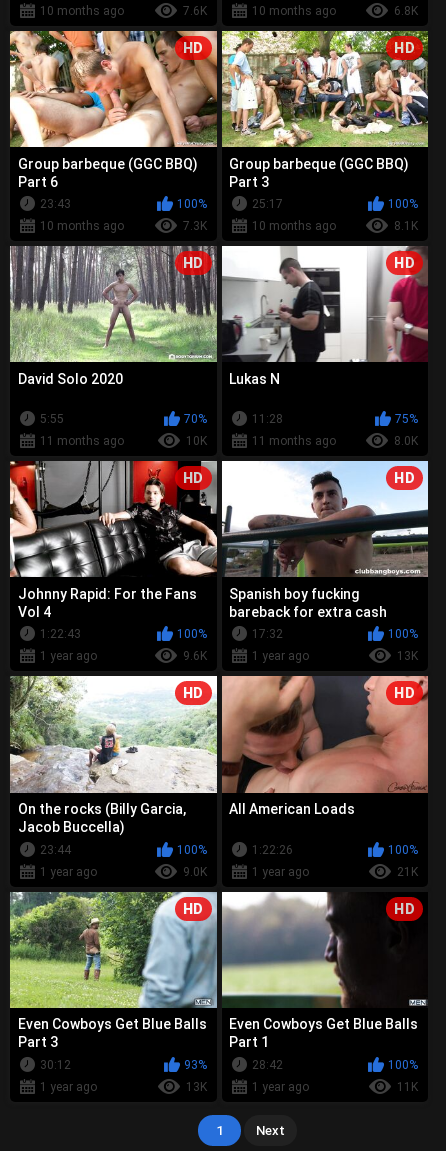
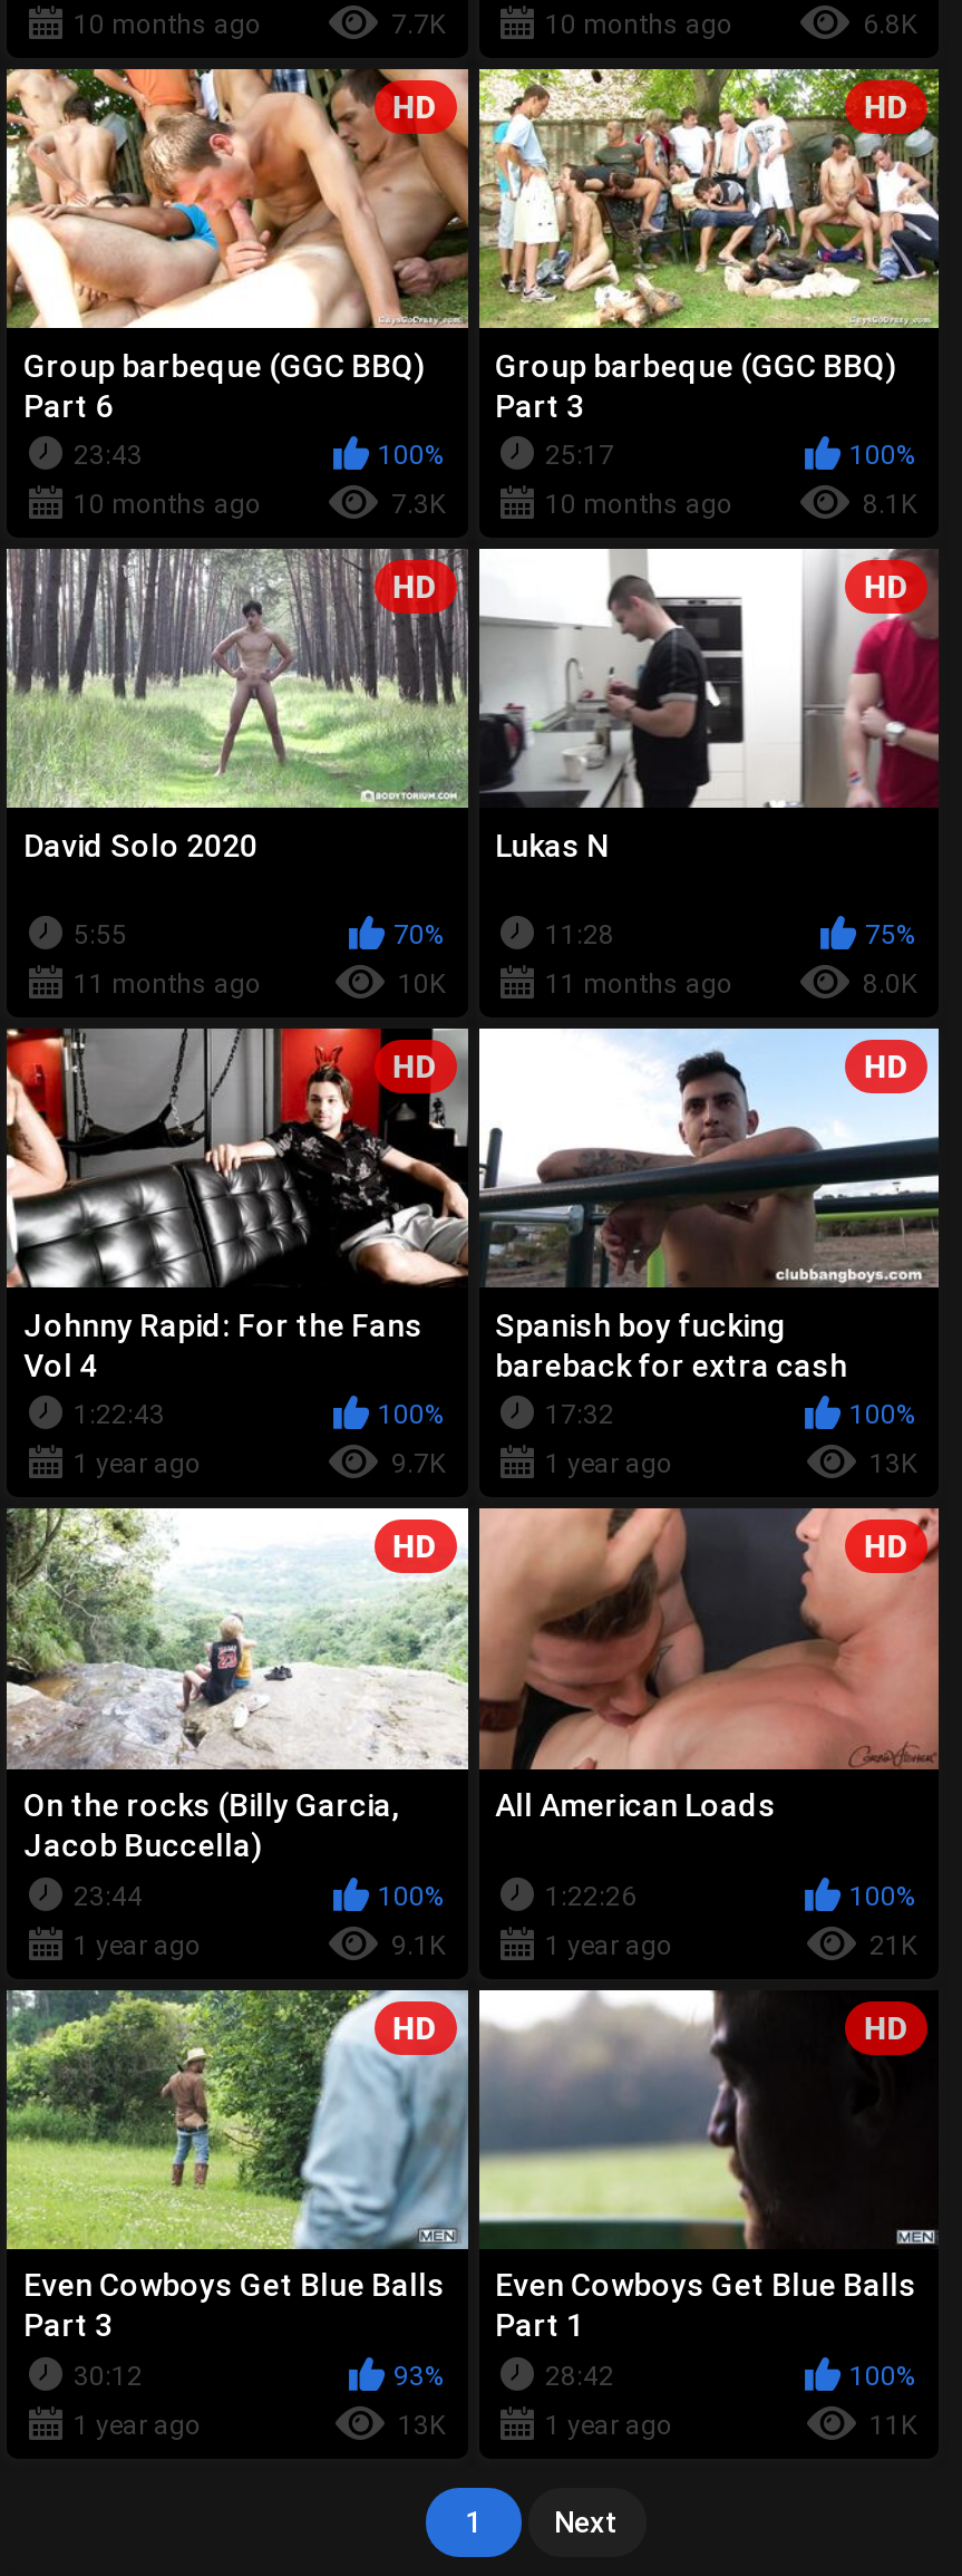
[182,4,206,18] 7.6K -> [391,9,445,40] 7.7K
[182,649,206,663] 9.6K -> [391,1449,445,1480] 9.7K
[182,864,206,878] 9.0K -> [391,1929,445,1960] 9.1K

